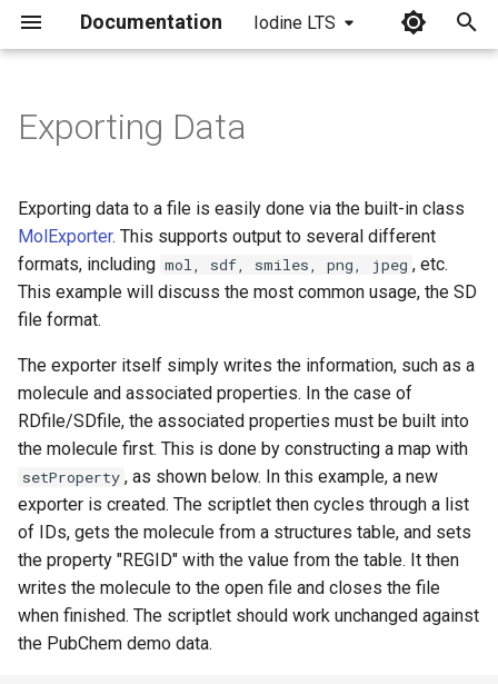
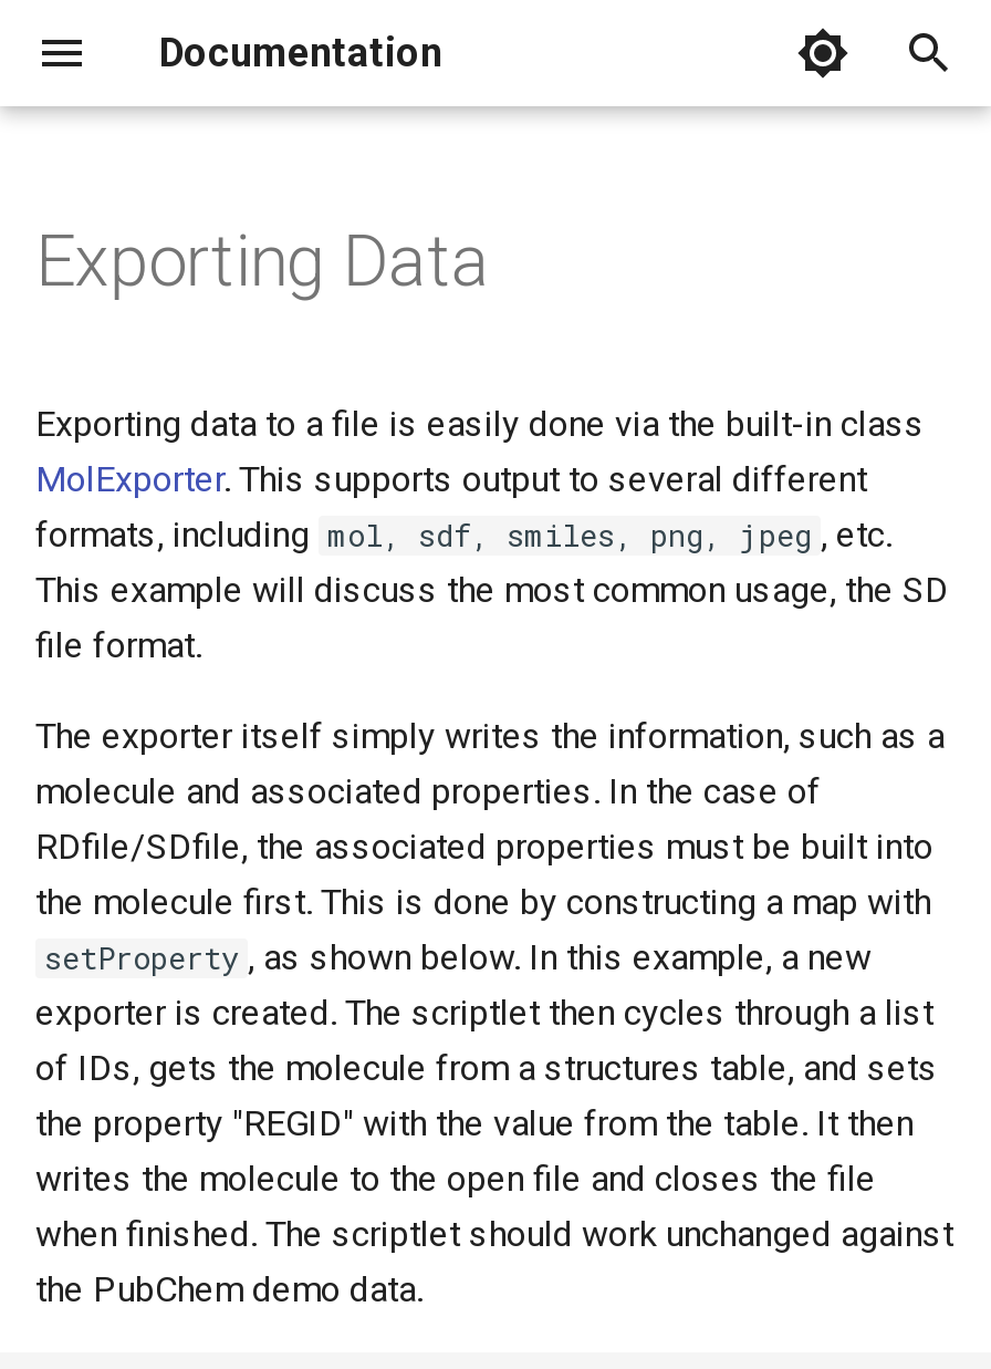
[253,12,336,33] Iodine LTS -> none

